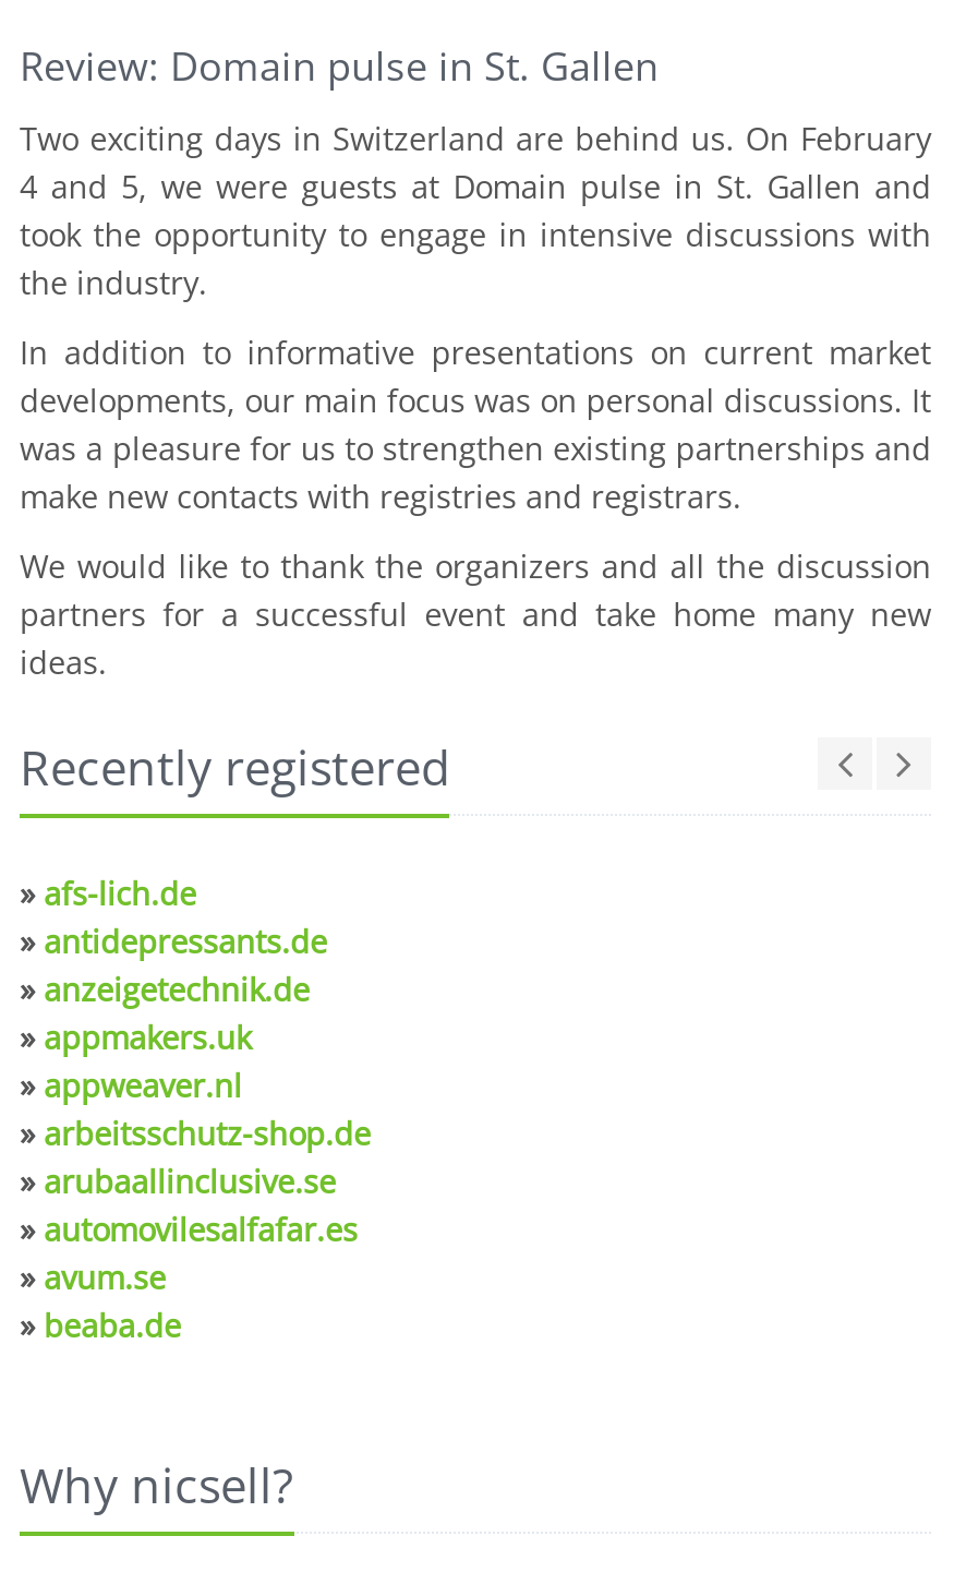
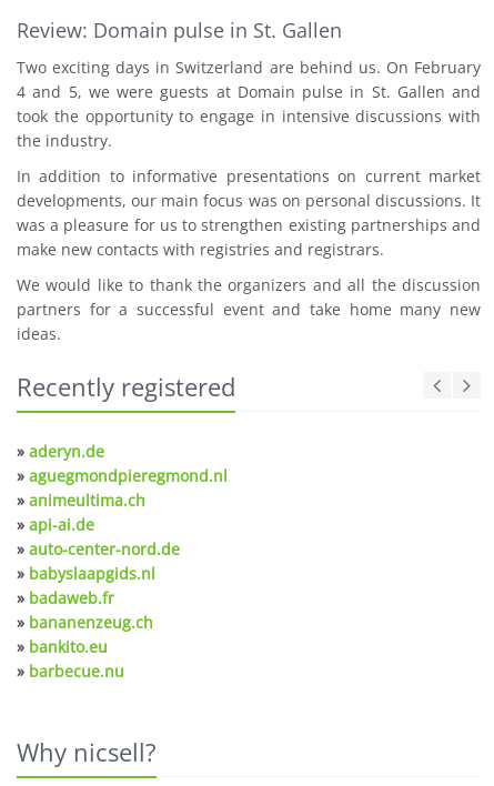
[20,873,371,1347] » afs-lich.de | » antidepressants.de | » anzeigetechnik.de | » appmakers.uk | » appweaver.nl | » arbeitsschutz-shop.de | » arubaallinclusive.se | » automovilesalfafar.es | » avum.se | » beaba.de -> [17,441,228,682] » aderyn.de | » aguegmondpieregmond.nl | » animeultima.ch | » api-ai.de | » auto-center-nord.de | » babyslaapgids.nl | » badaweb.fr | » bananenzeug.ch | » bankito.eu | » barbecue.nu

